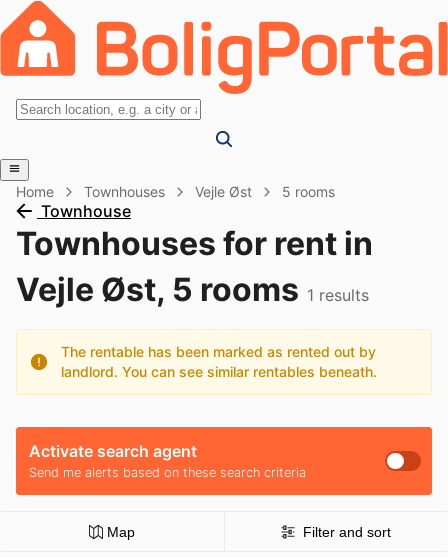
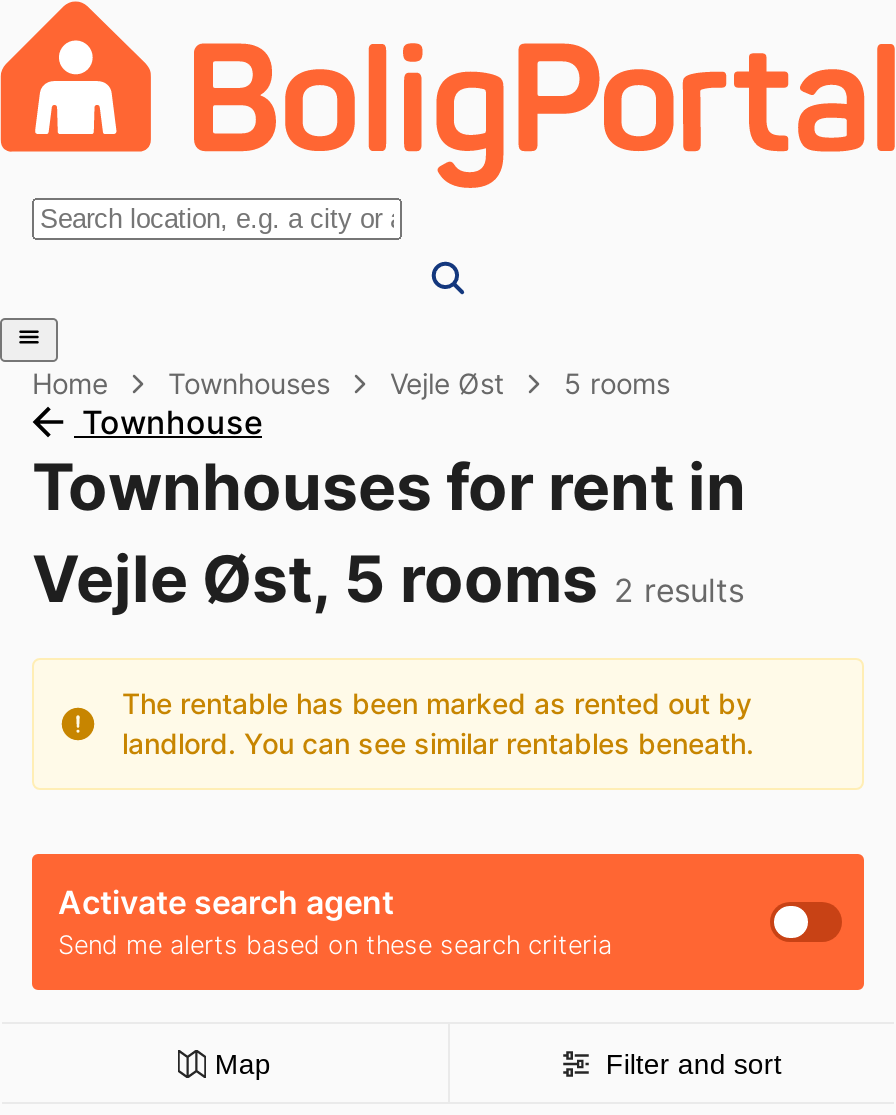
[16,270,369,309] Vejle Øst, 5 rooms 1 results -> [32,540,744,618] Vejle Øst, 5 rooms 2 results

